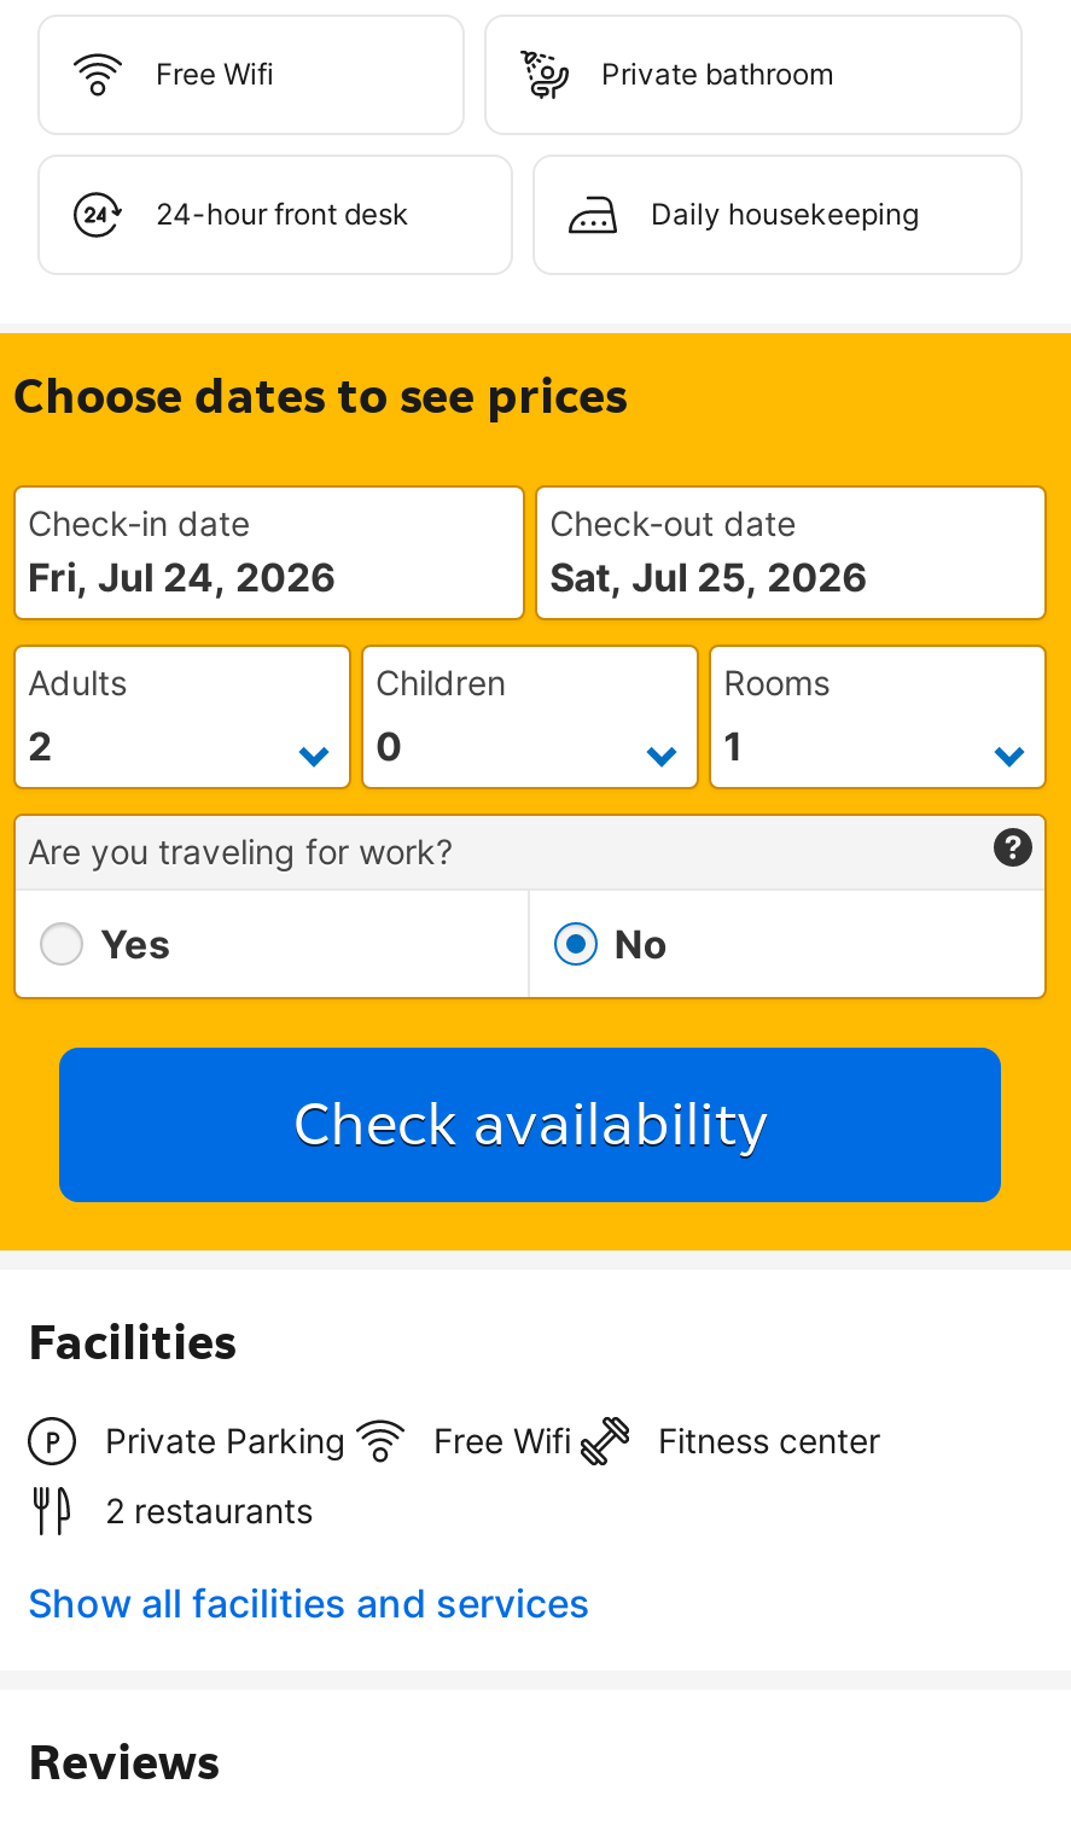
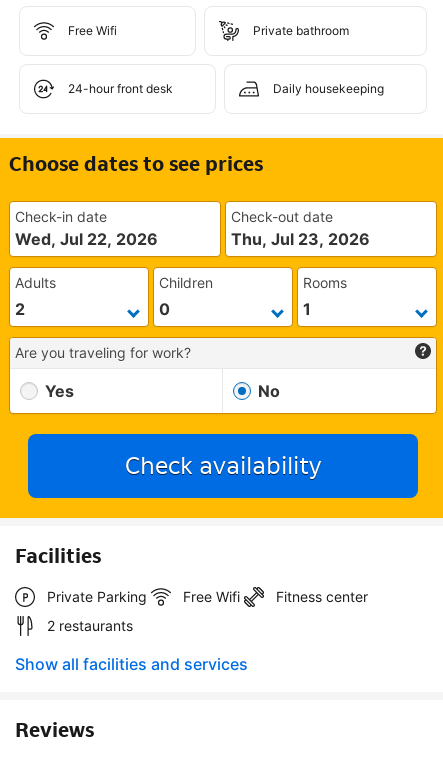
[28,553,337,601] Fri, Jul 24, 2026 -> [15,229,158,249] Wed, Jul 22, 2026
[550,553,868,601] Sat, Jul 25, 2026 -> [231,229,370,249] Thu, Jul 23, 2026

